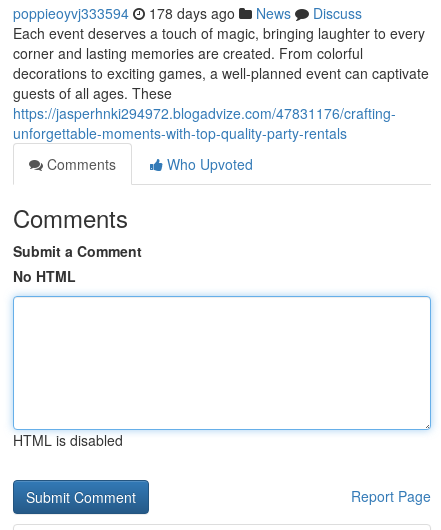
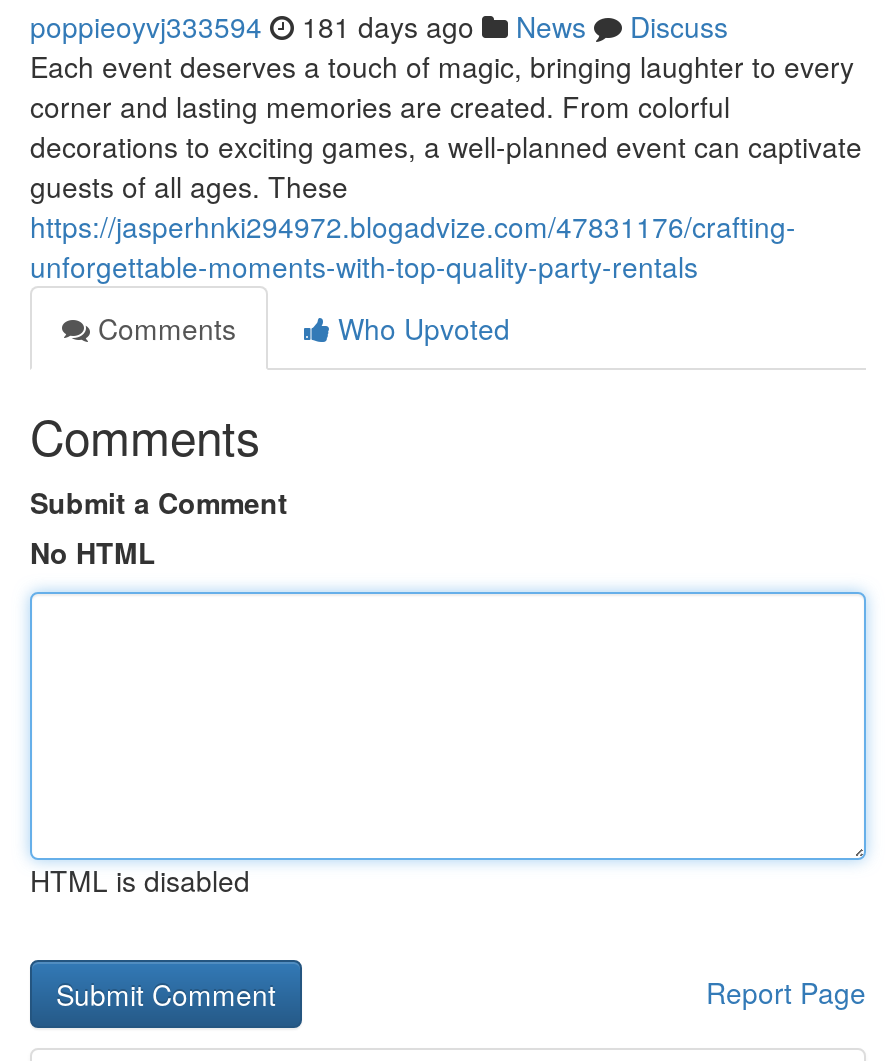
[13,3,362,23] poppieoyvj333594 178 days ago News Discuss -> [30,6,728,46] poppieoyvj333594 181 days ago News Discuss

